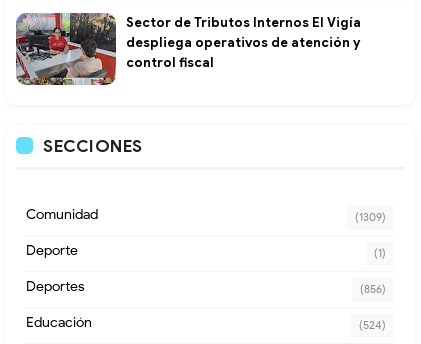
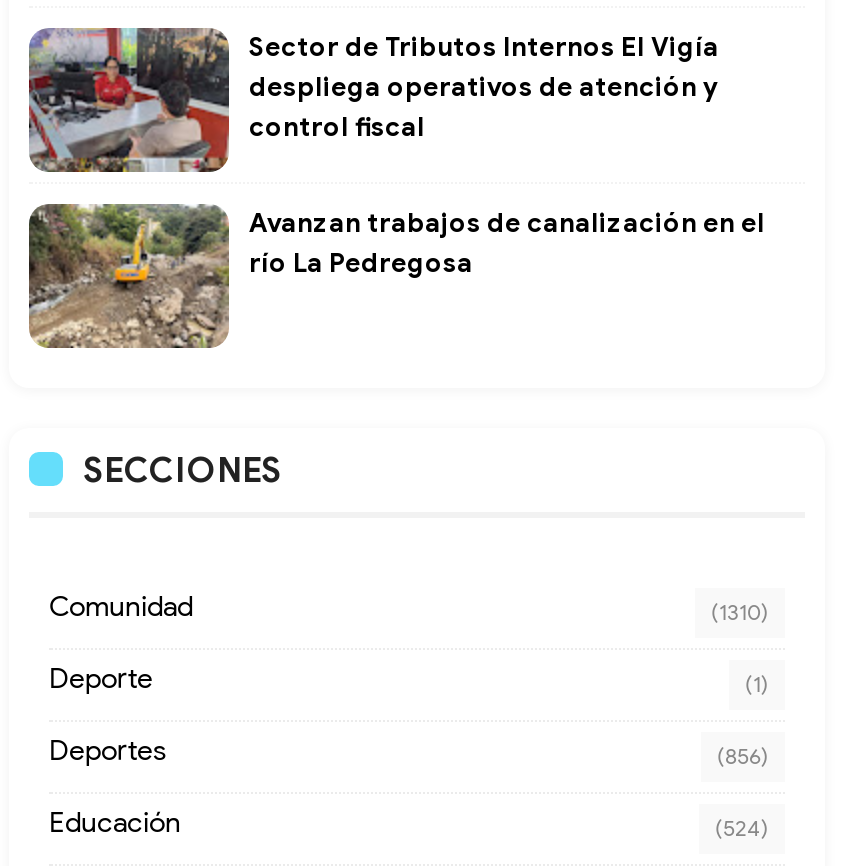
none -> [29,202,765,350] [image] | Avanzan trabajos de canalización en el | río La Pedregosa
[355,210,386,224] (1309) -> [711,598,769,626] (1310)

